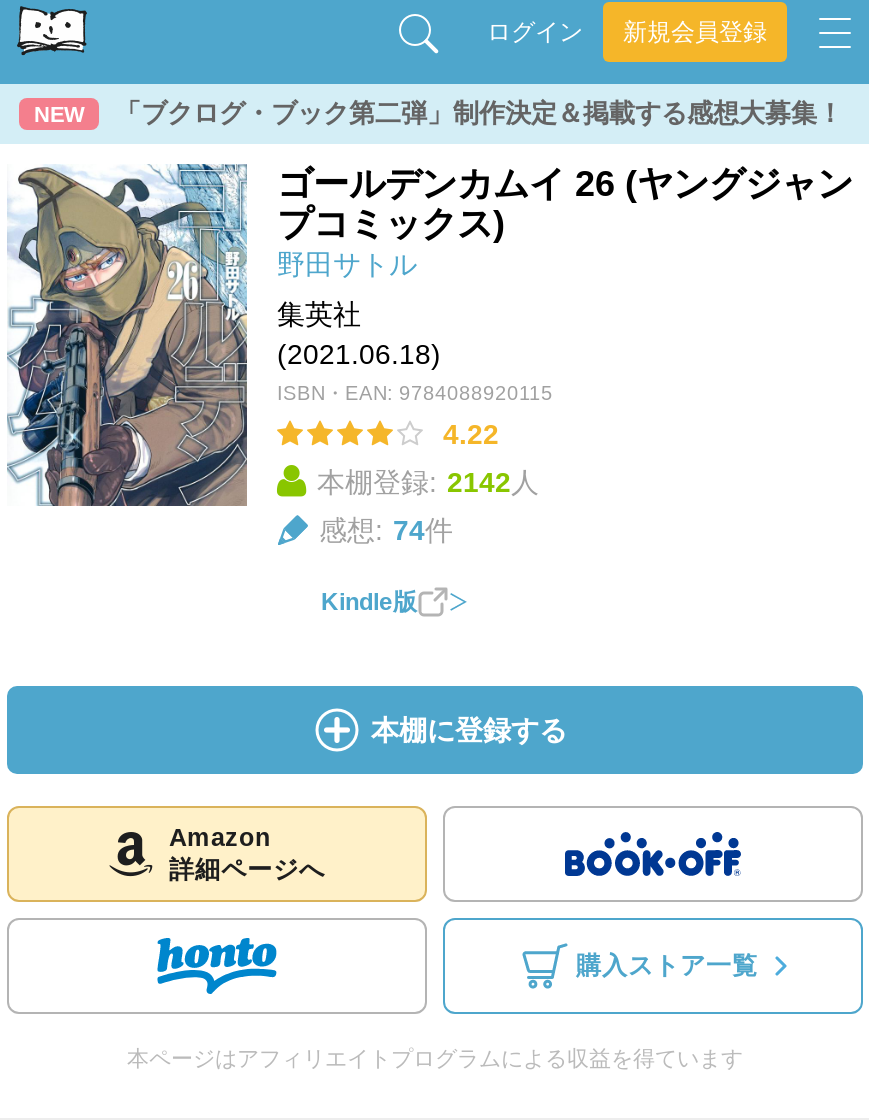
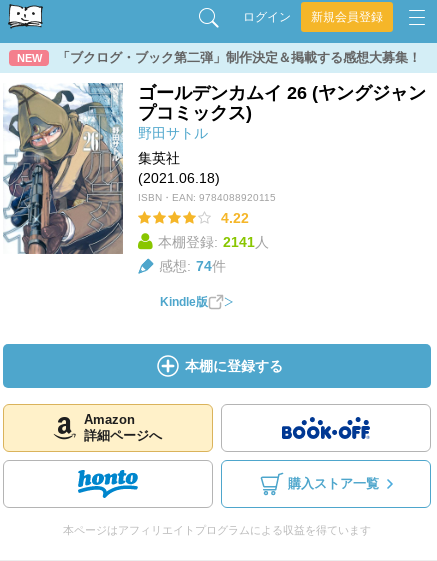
[317,466,539,498] 本棚登録: 2142人 -> [158,234,269,250] 本棚登録: 2141人

